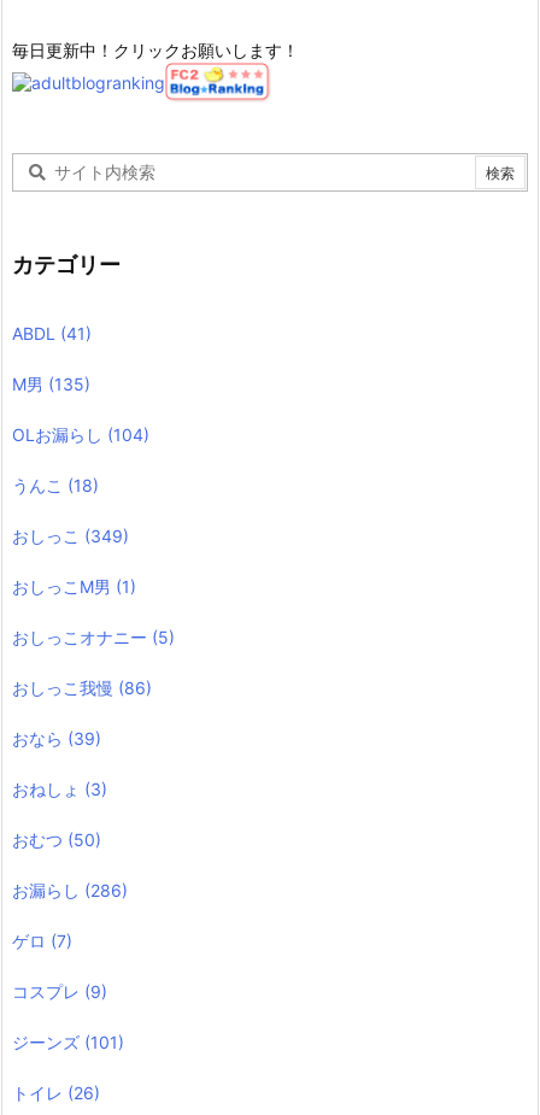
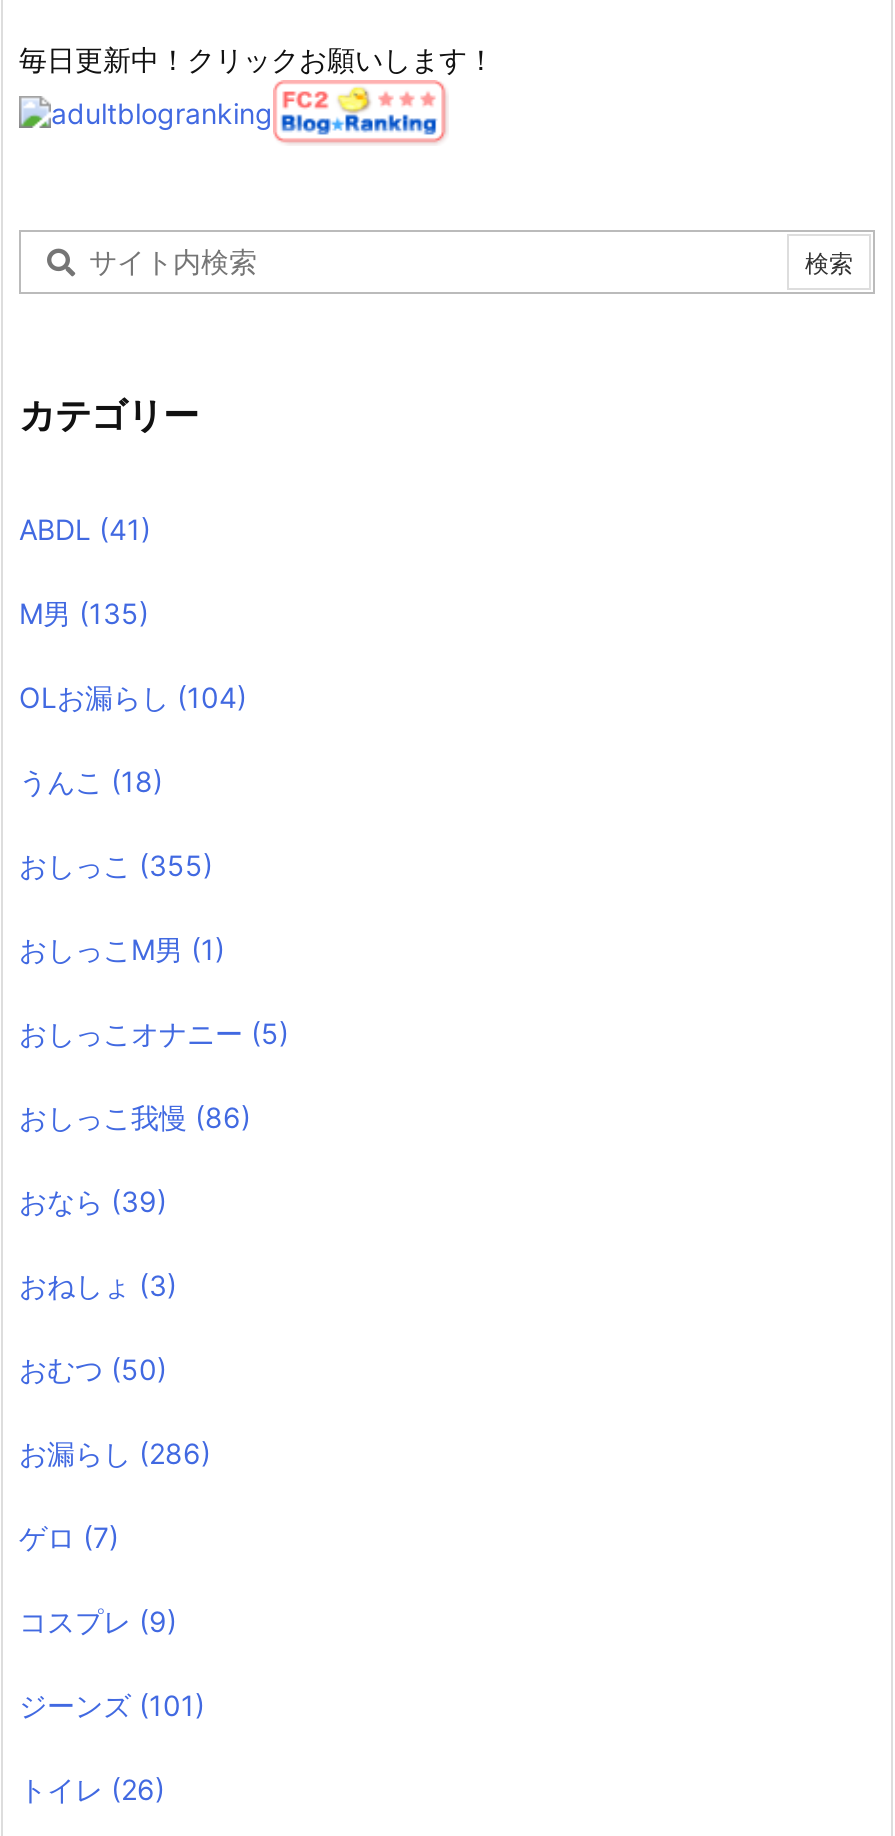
[12,525,129,546] おしっこ(349) -> [19,848,213,882] おしっこ(355)

